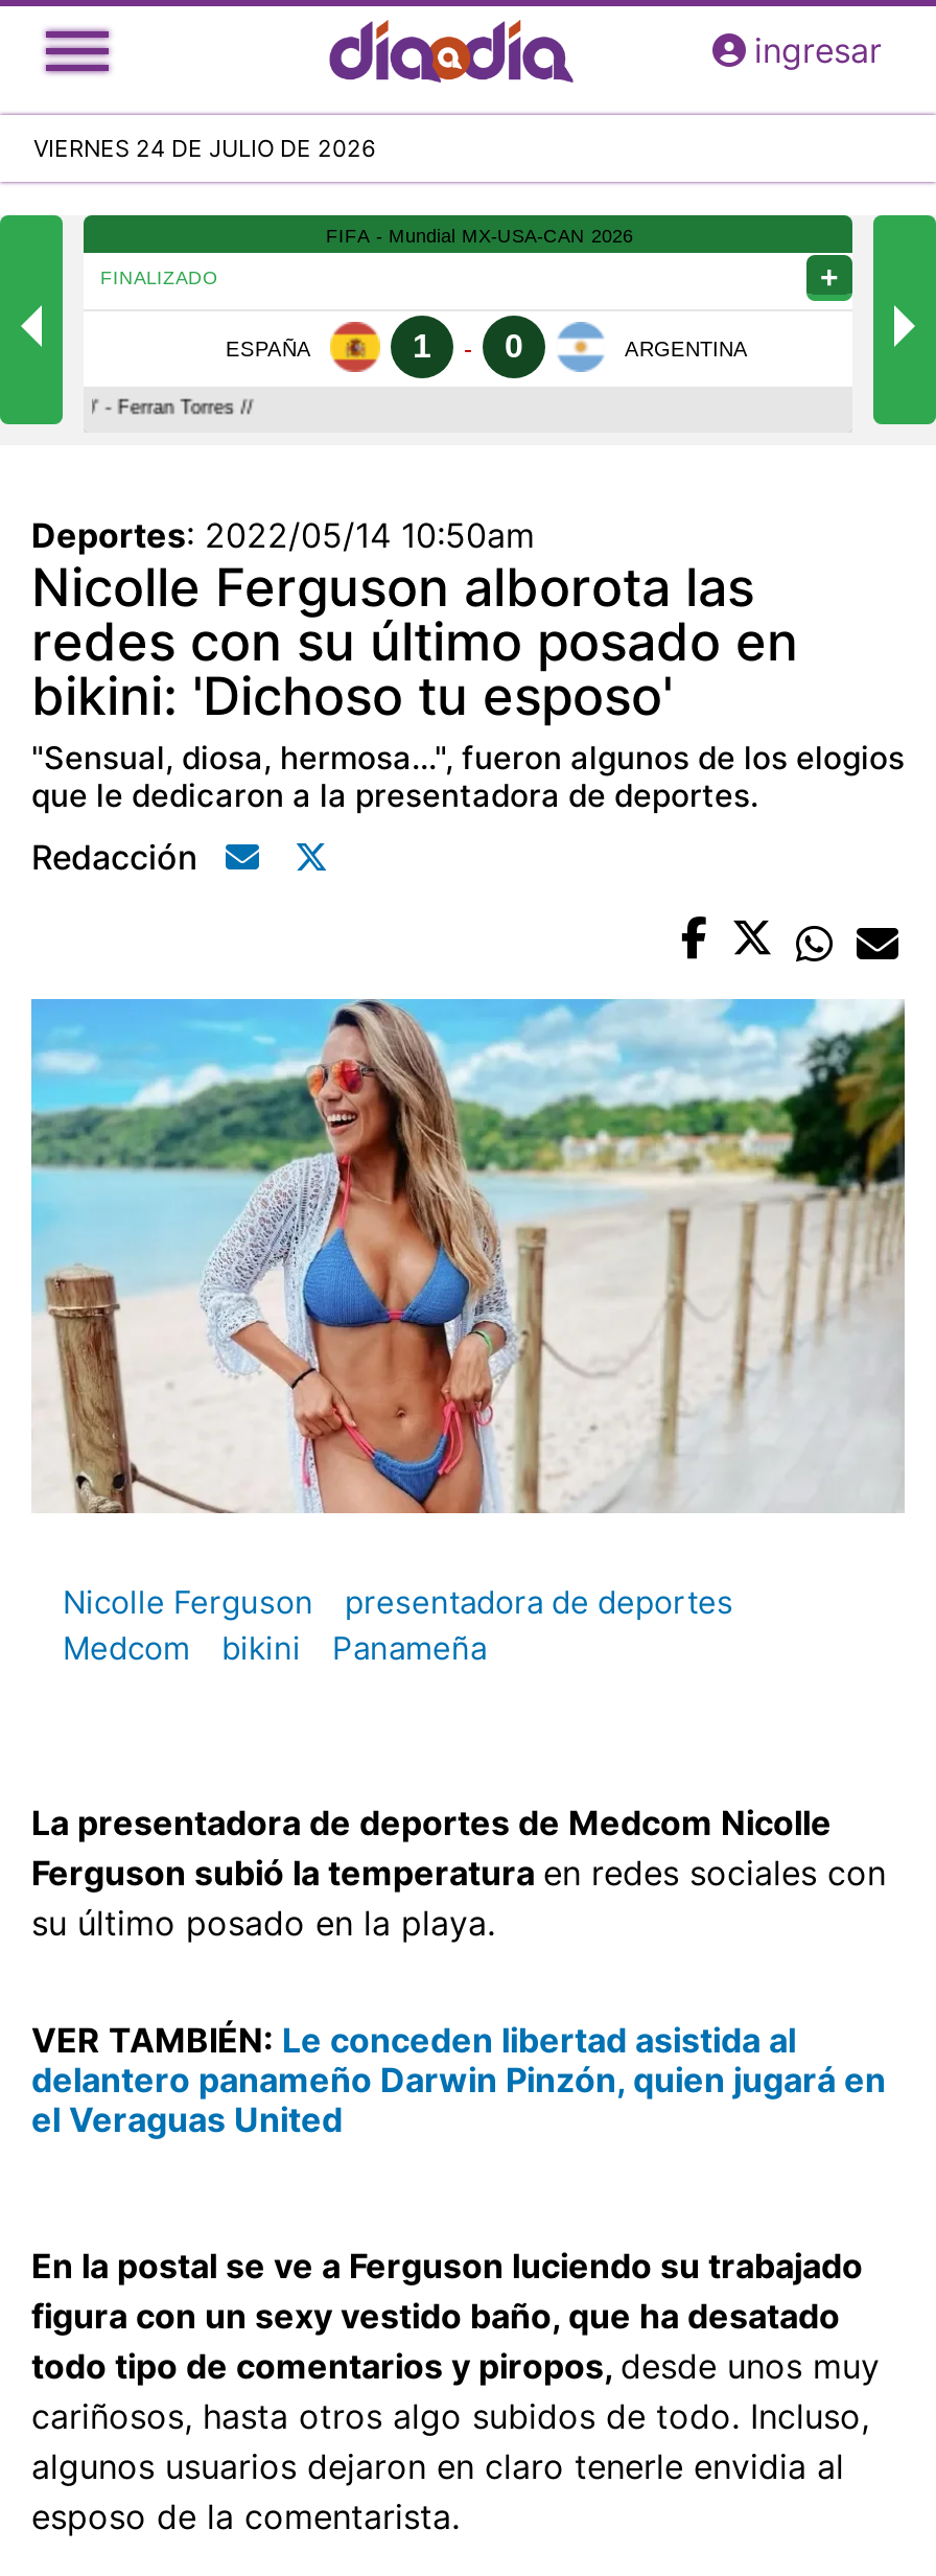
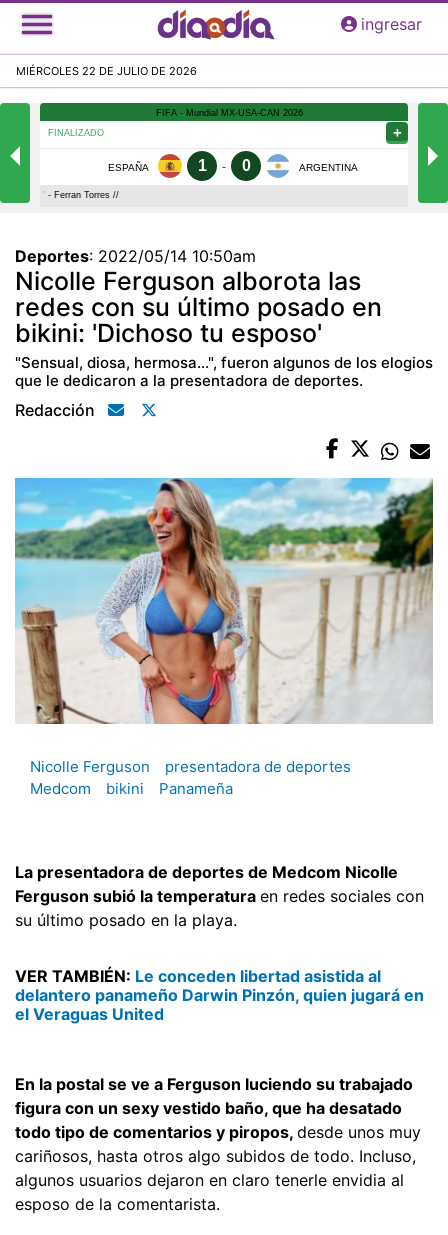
[33,135,376,164] VIERNES 24 DE JULIO DE 2026 -> [16,64,197,78] MIÉRCOLES 22 DE JULIO DE 2026

